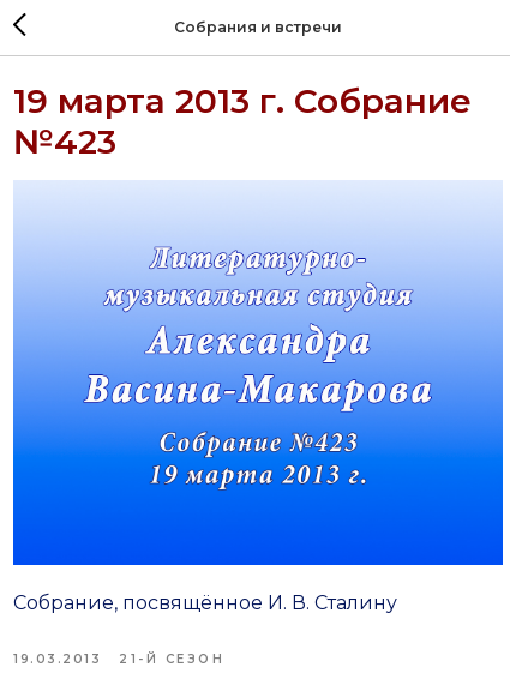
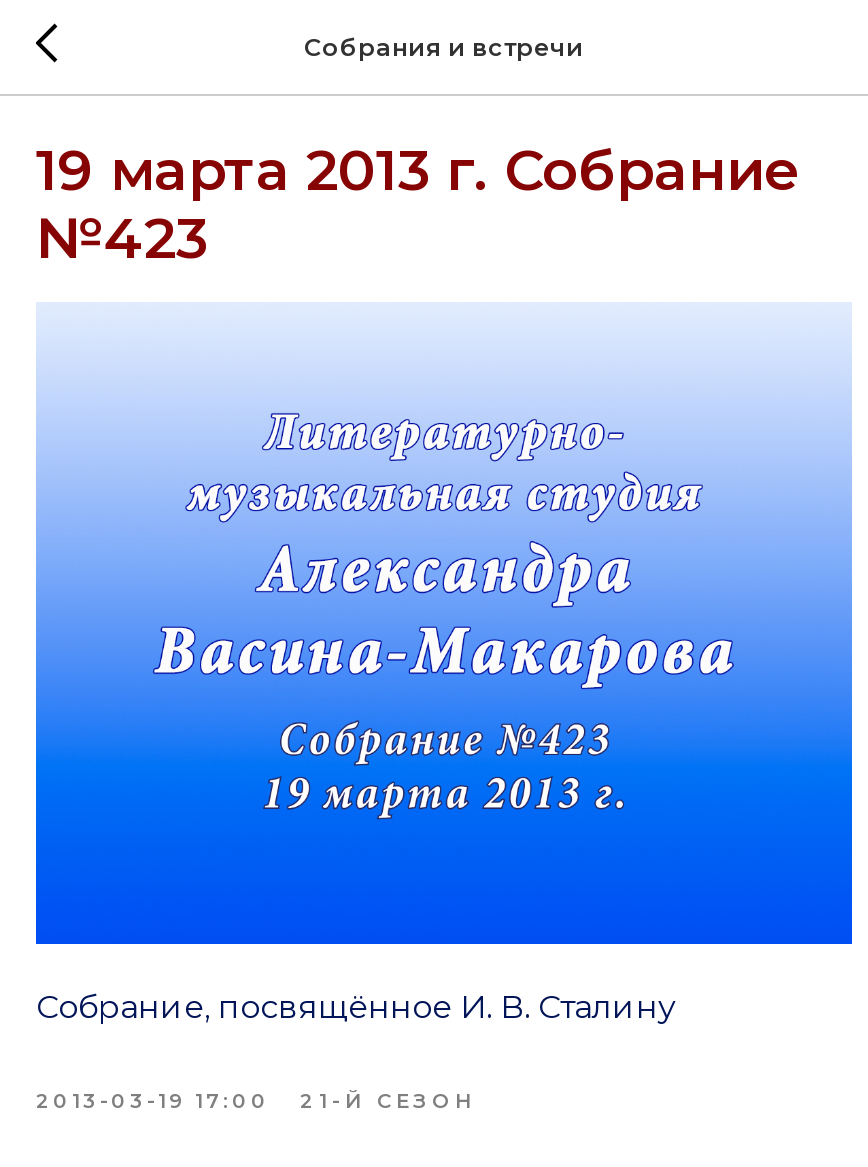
[13,652,224,667] 19.03.2013 21-Й СЕЗОН -> [36,1089,476,1115] 2013-03-19 17:00 21-Й СЕЗОН

